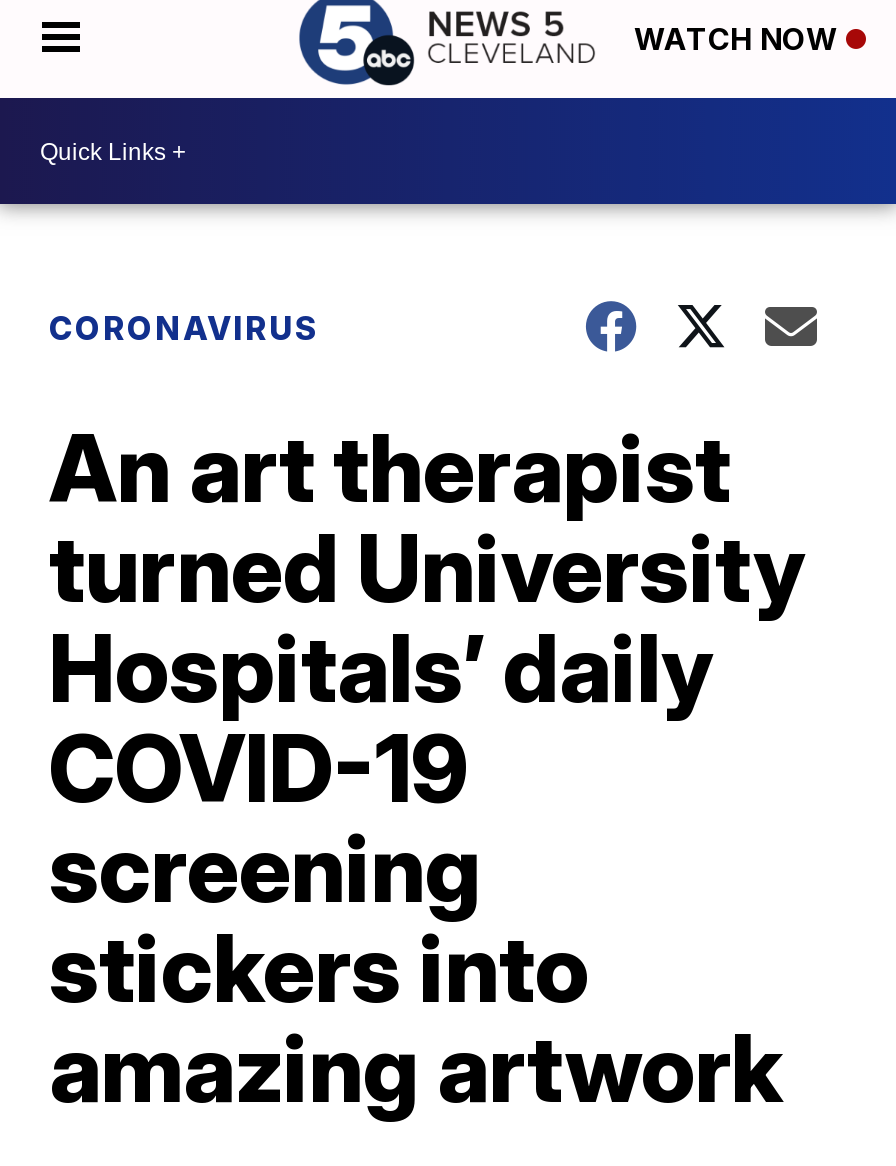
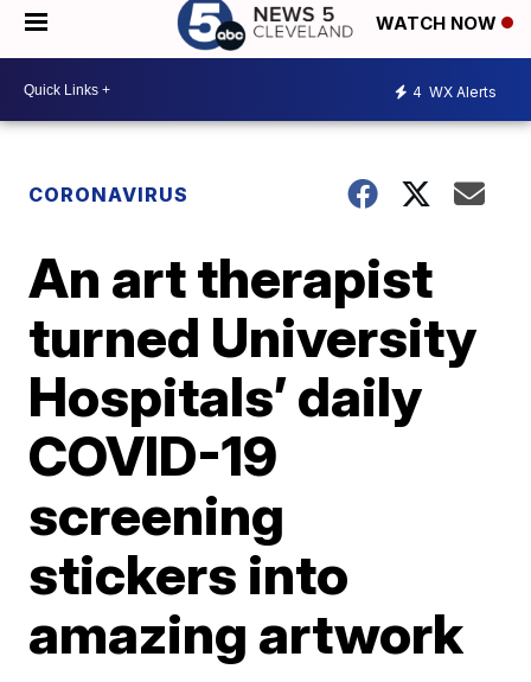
none -> [412,82,497,100] 4 WX Alerts

